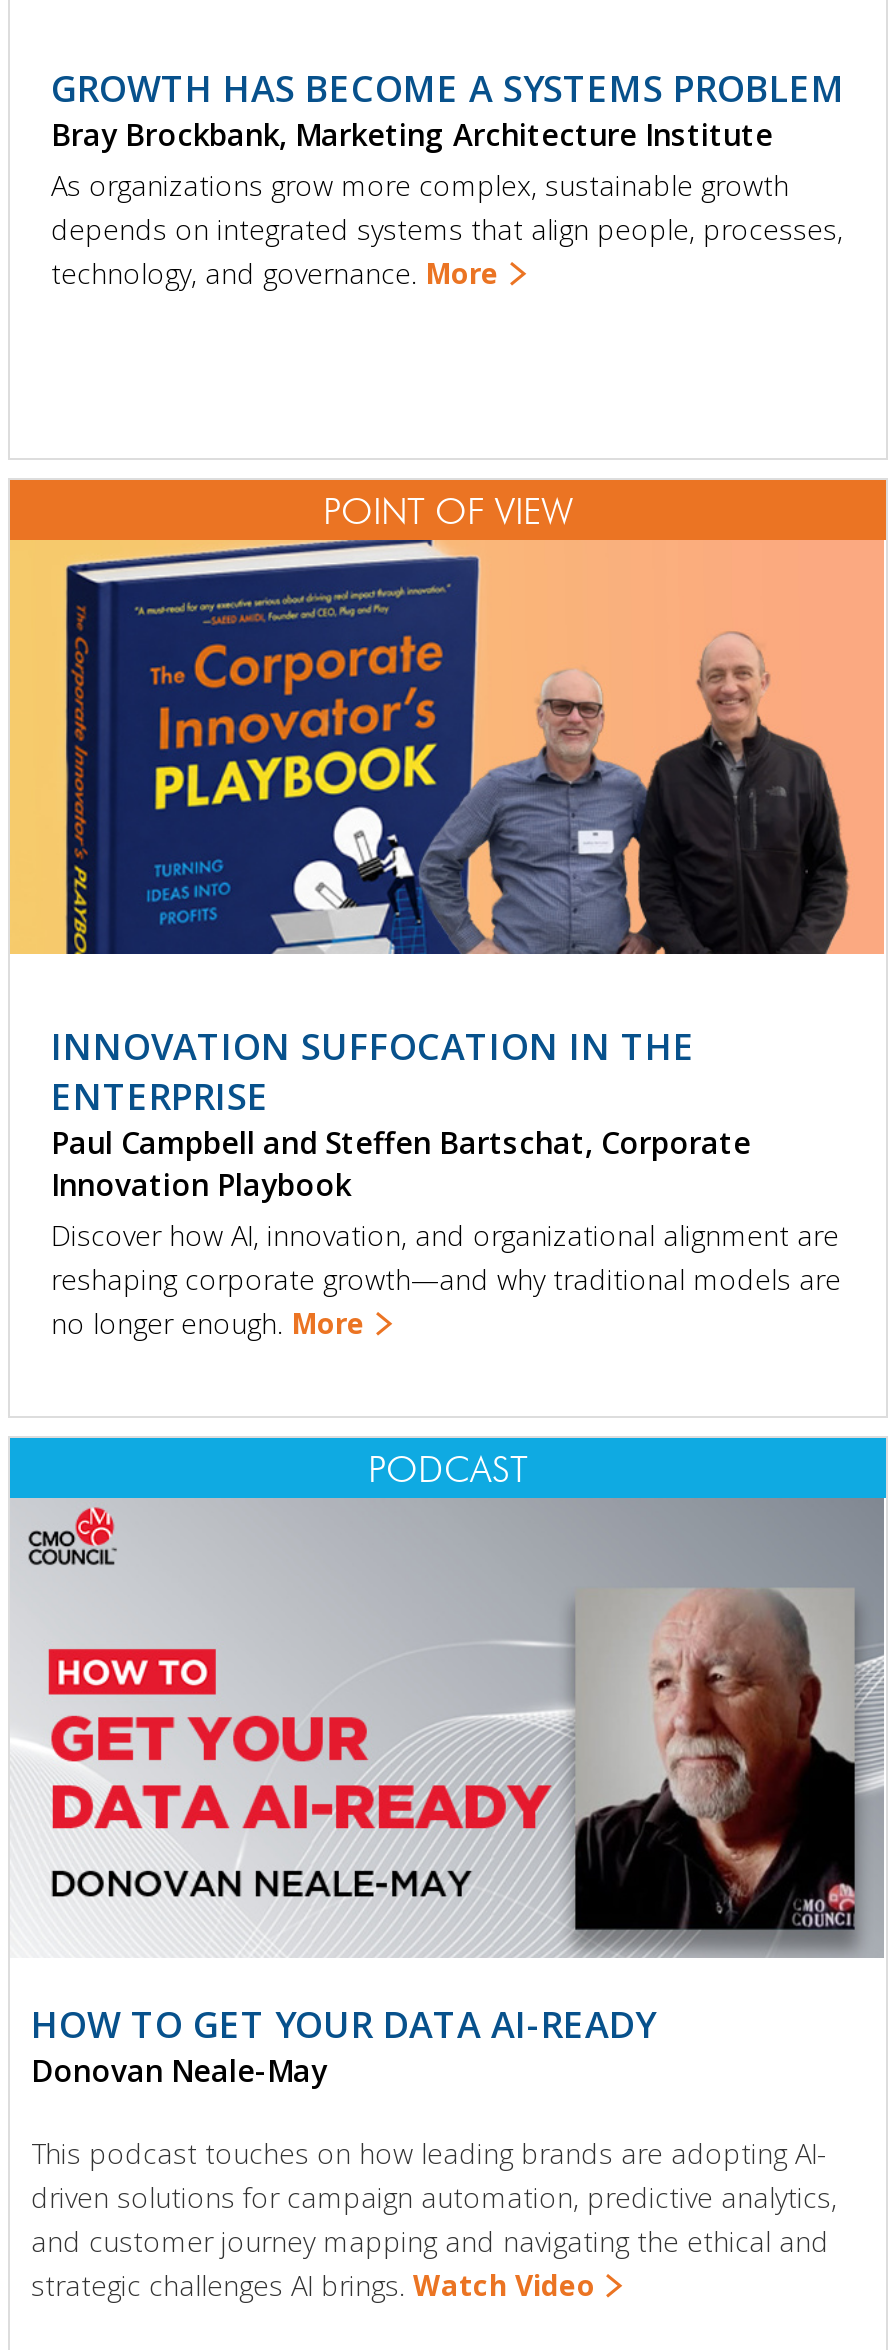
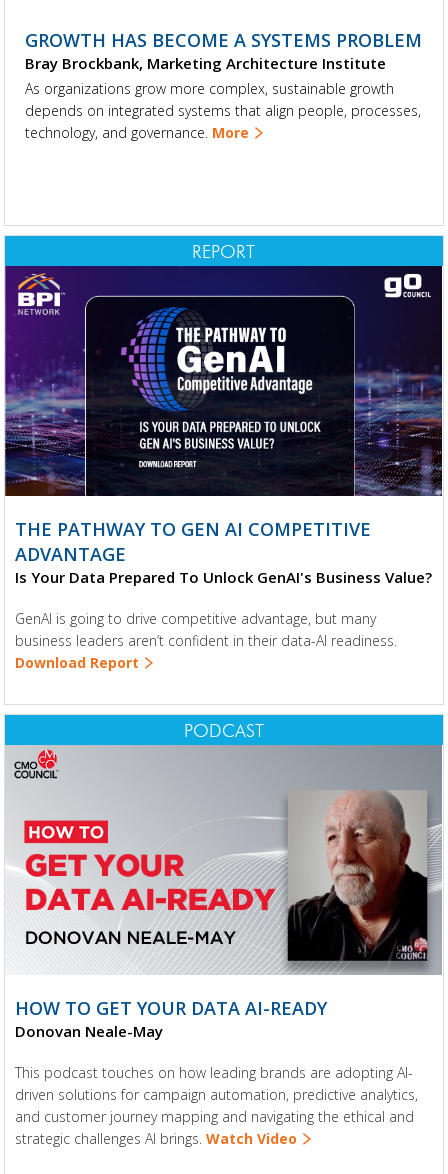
[8,478,888,1000] [image] | POINT OF VIEW -> [4,235,444,497] [image] | REPORT
[51,1023,841,1343] INNOVATION SUFFOCATION IN THE | ENTERPRISE | Paul Campbell and Steffen Bartschat, Corporate | Innovation Playbook | Discover how AI, innovation, and organizational alignment are | reshaping corporate growth—and why traditional models are | no longer enough. More -> [15,517,432,672] THE PATHWAY TO GEN AI COMPETITIVE | ADVANTAGE | Is Your Data Prepared To Unlock GenAI's Business Value? | GenAI is going to drive competitive advantage, but many | business leaders aren’t confident in their data-AI readiness. | Download Report

